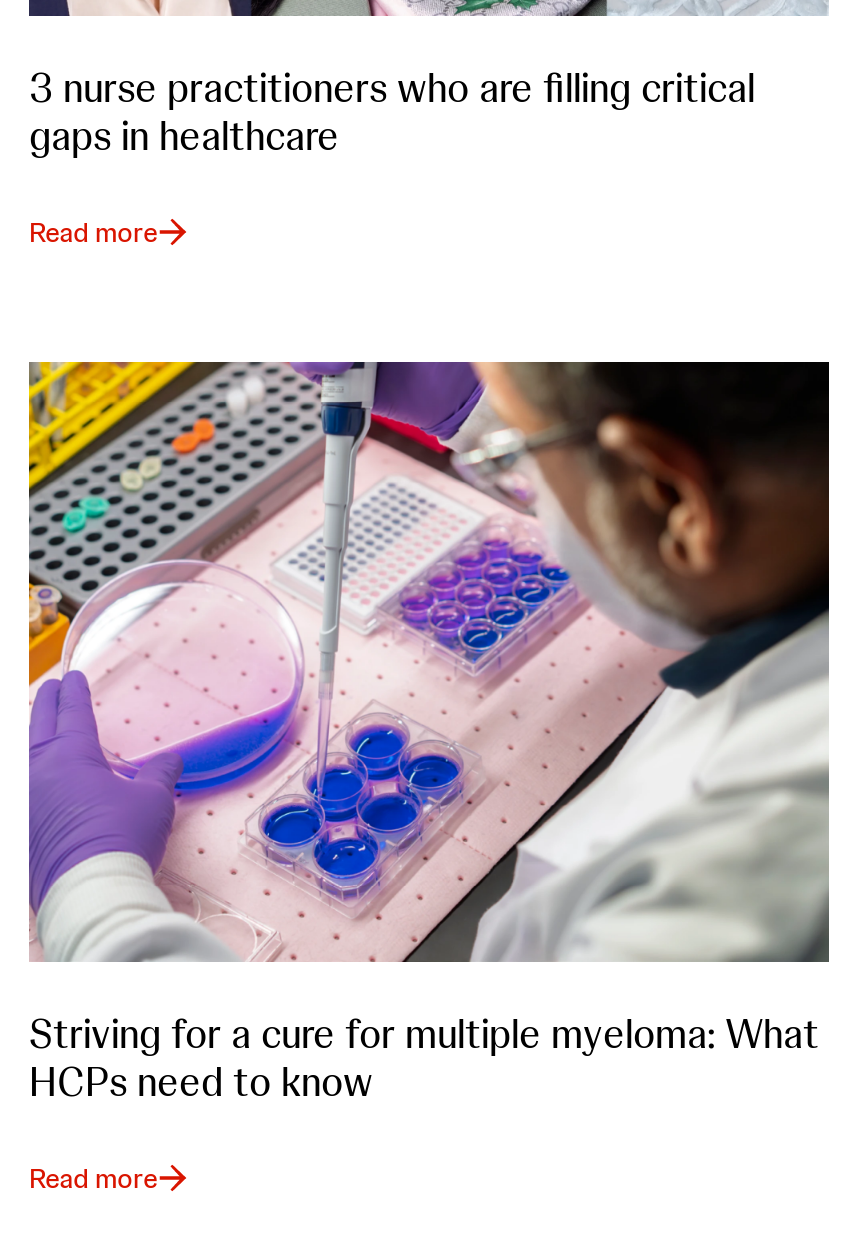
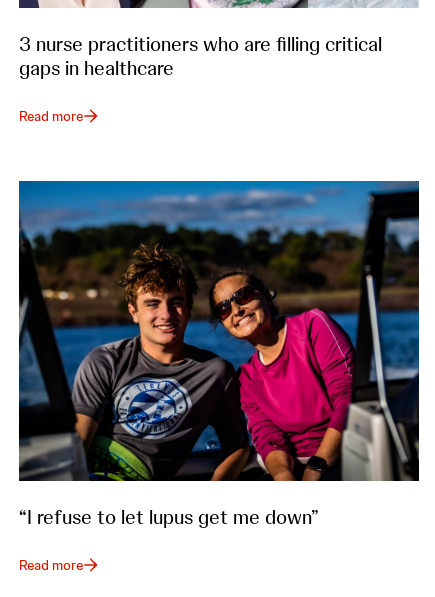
[27,360,831,1108] [image] | Striving for a cure for multiple myeloma: What | HCPs need to know -> [18,180,420,530] [image] | “I refuse to let lupus get me down”

